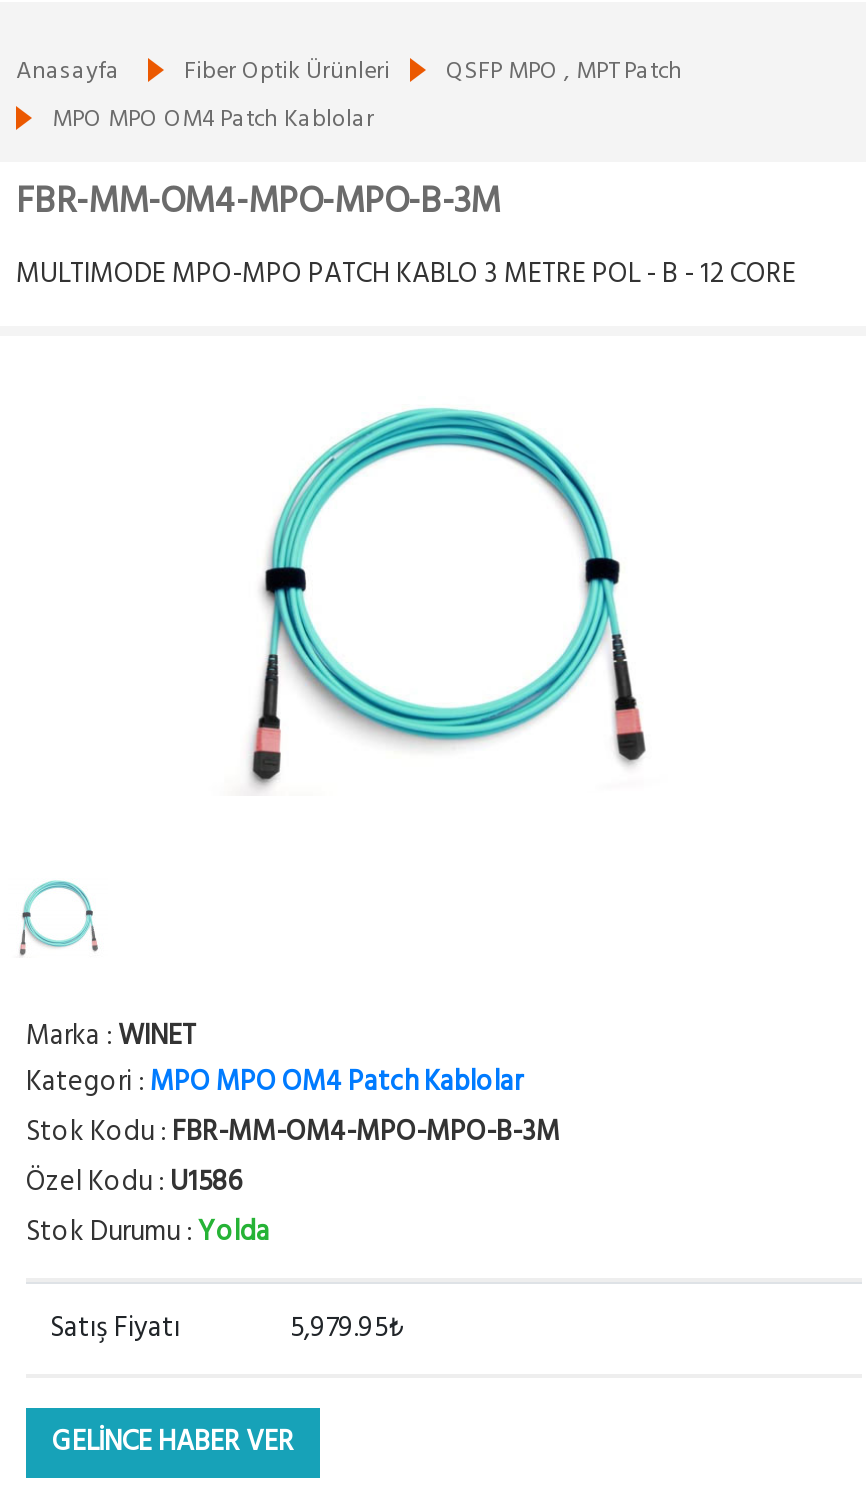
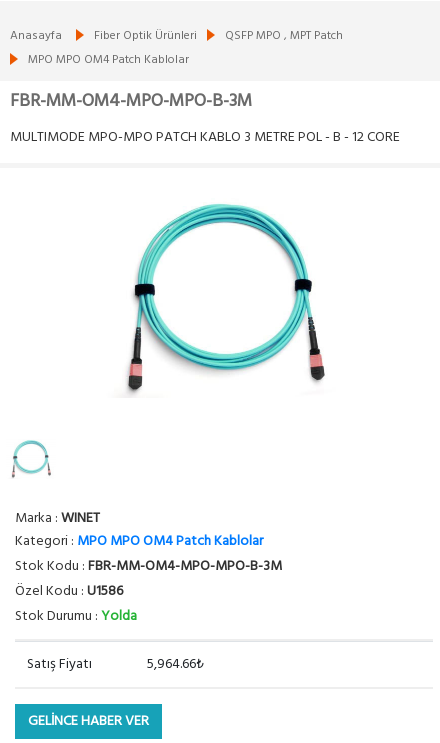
[290,1306,404,1352] 5,979.95₺ -> [147,653,204,676] 5,964.66₺

